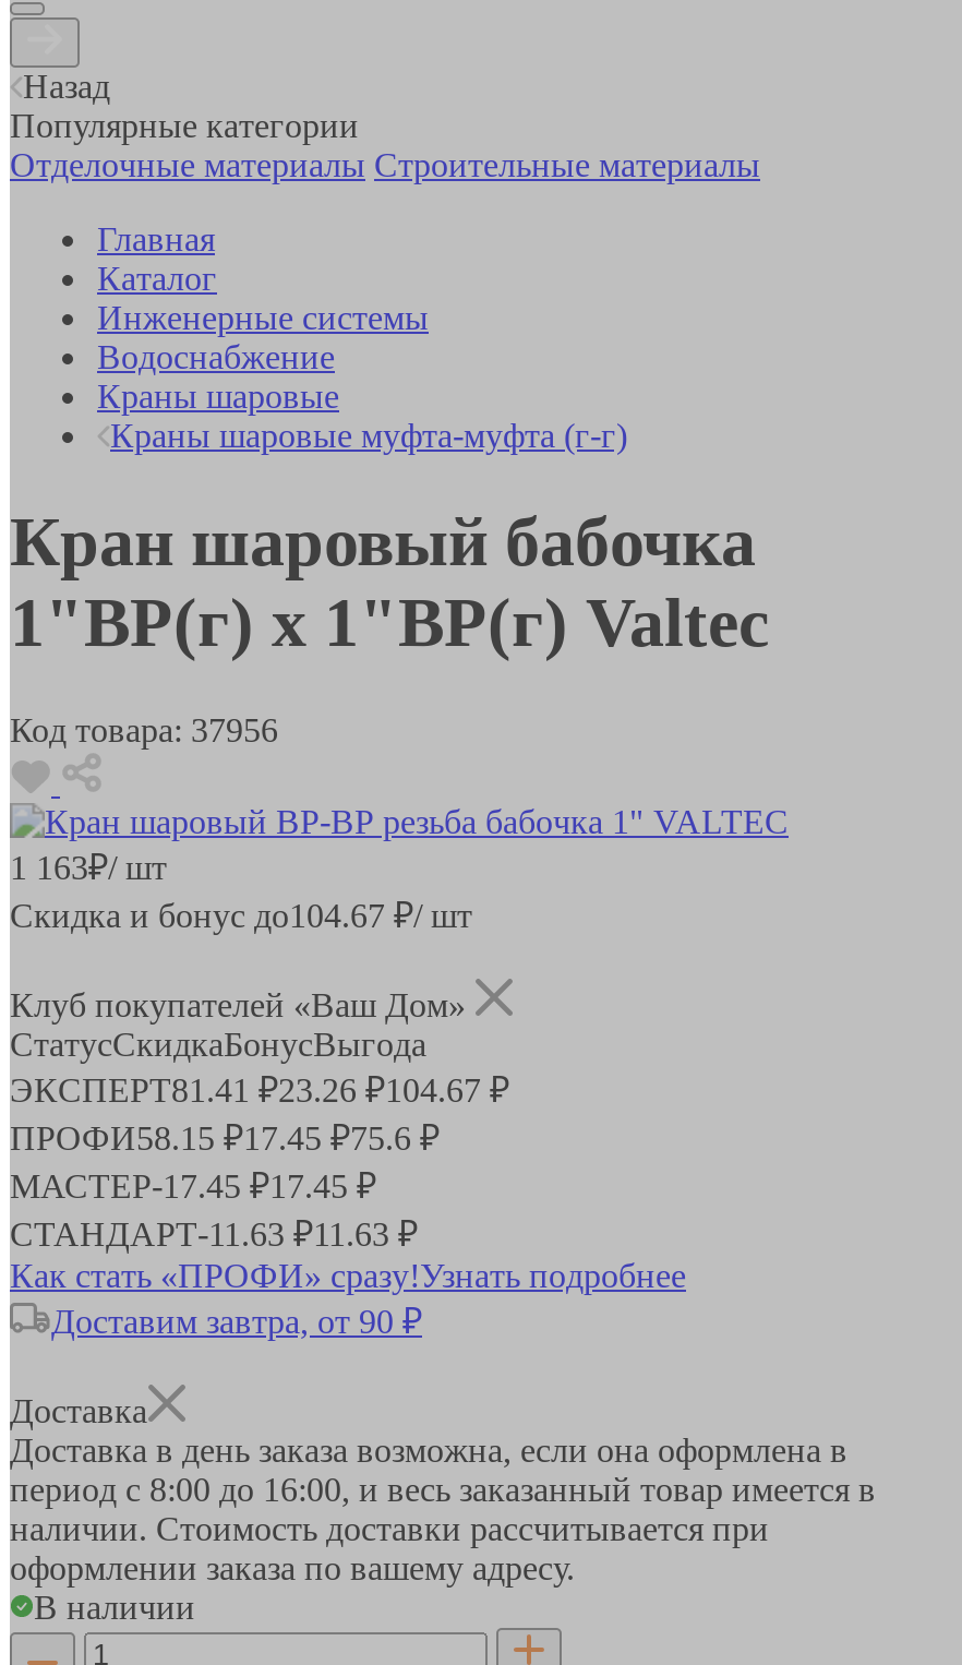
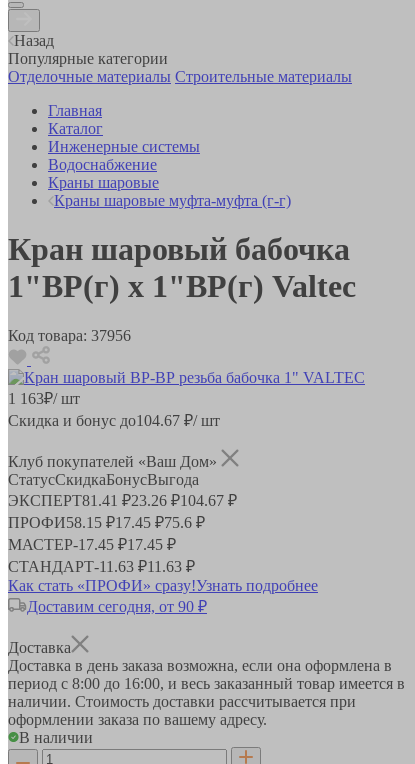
[51,1302,422,1339] Доставим завтра, от 90 ₽ -> [27,598,207,615] Доставим сегодня, от 90 ₽

